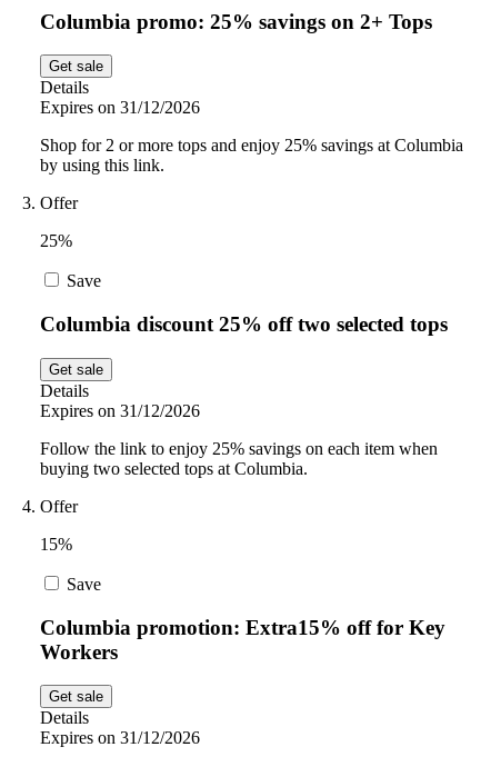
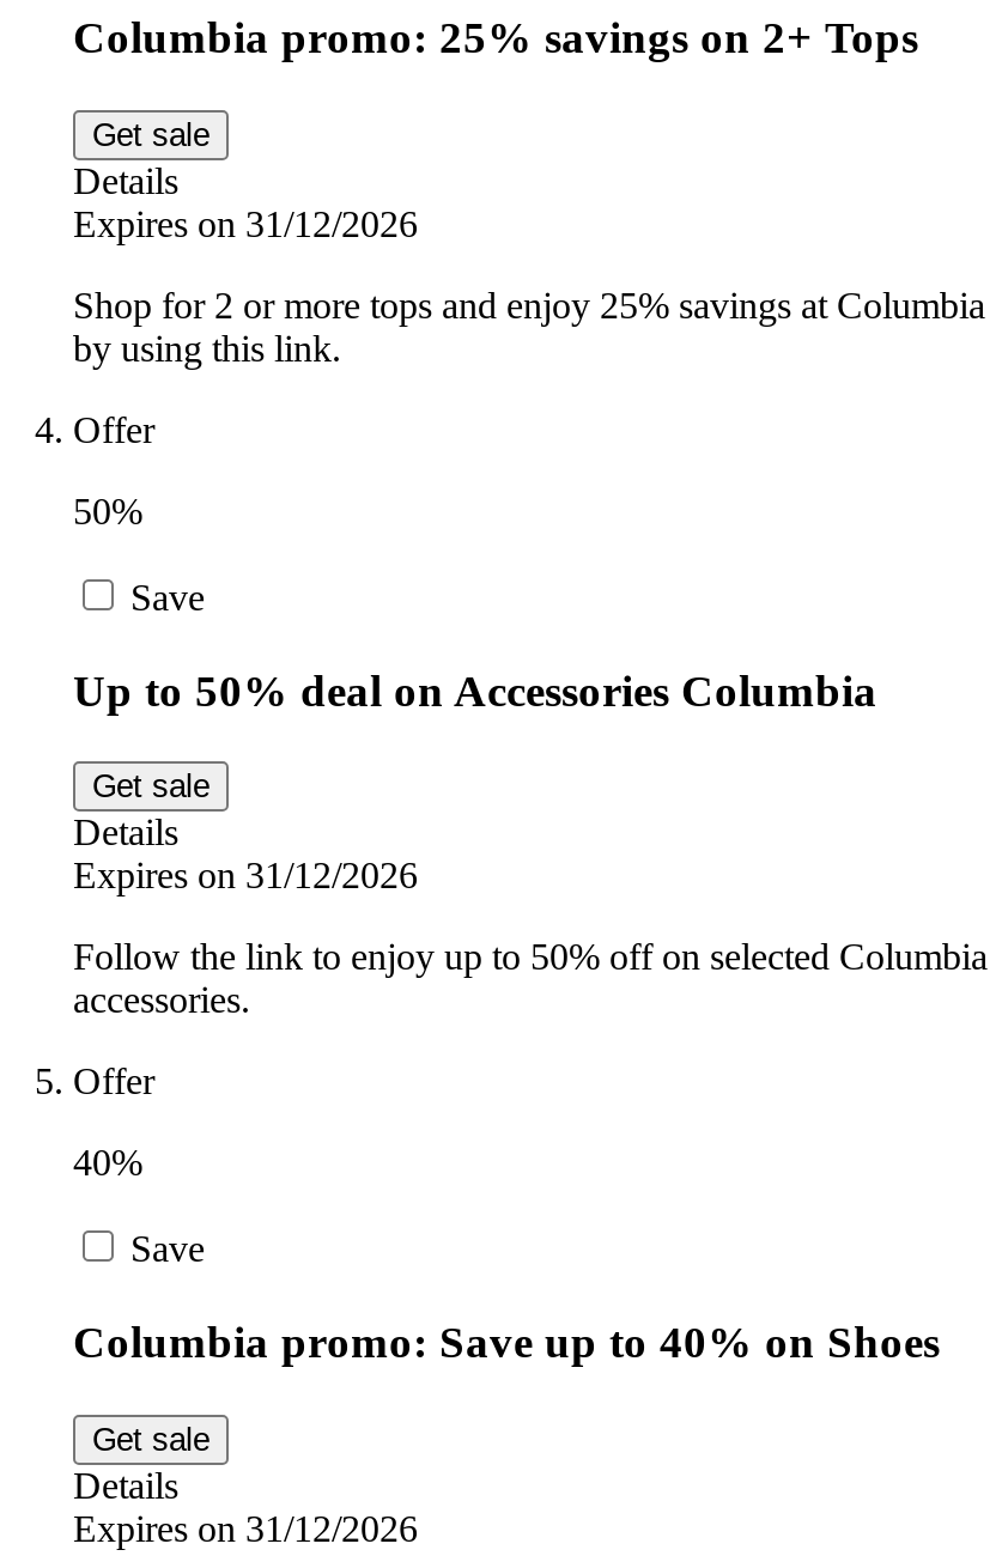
[40,232,72,251] 25% -> [73,491,142,531] 50%
[40,313,448,336] Columbia discount 25% off two selected tops -> [73,665,877,715] Up to 50% deal on Accessories Columbia
[40,439,438,478] Follow the link to enjoy 25% savings on each item when | buying two selected tops at Columbia. -> [73,937,988,1021] Follow the link to enjoy up to 50% off on selected Columbia | accessories.
[40,535,72,553] 15% -> [73,1143,142,1184] 40%
[40,615,445,663] Columbia promotion: Extra15% off for Key | Workers -> [73,1317,940,1367] Columbia promo: Save up to 40% on Shoes

